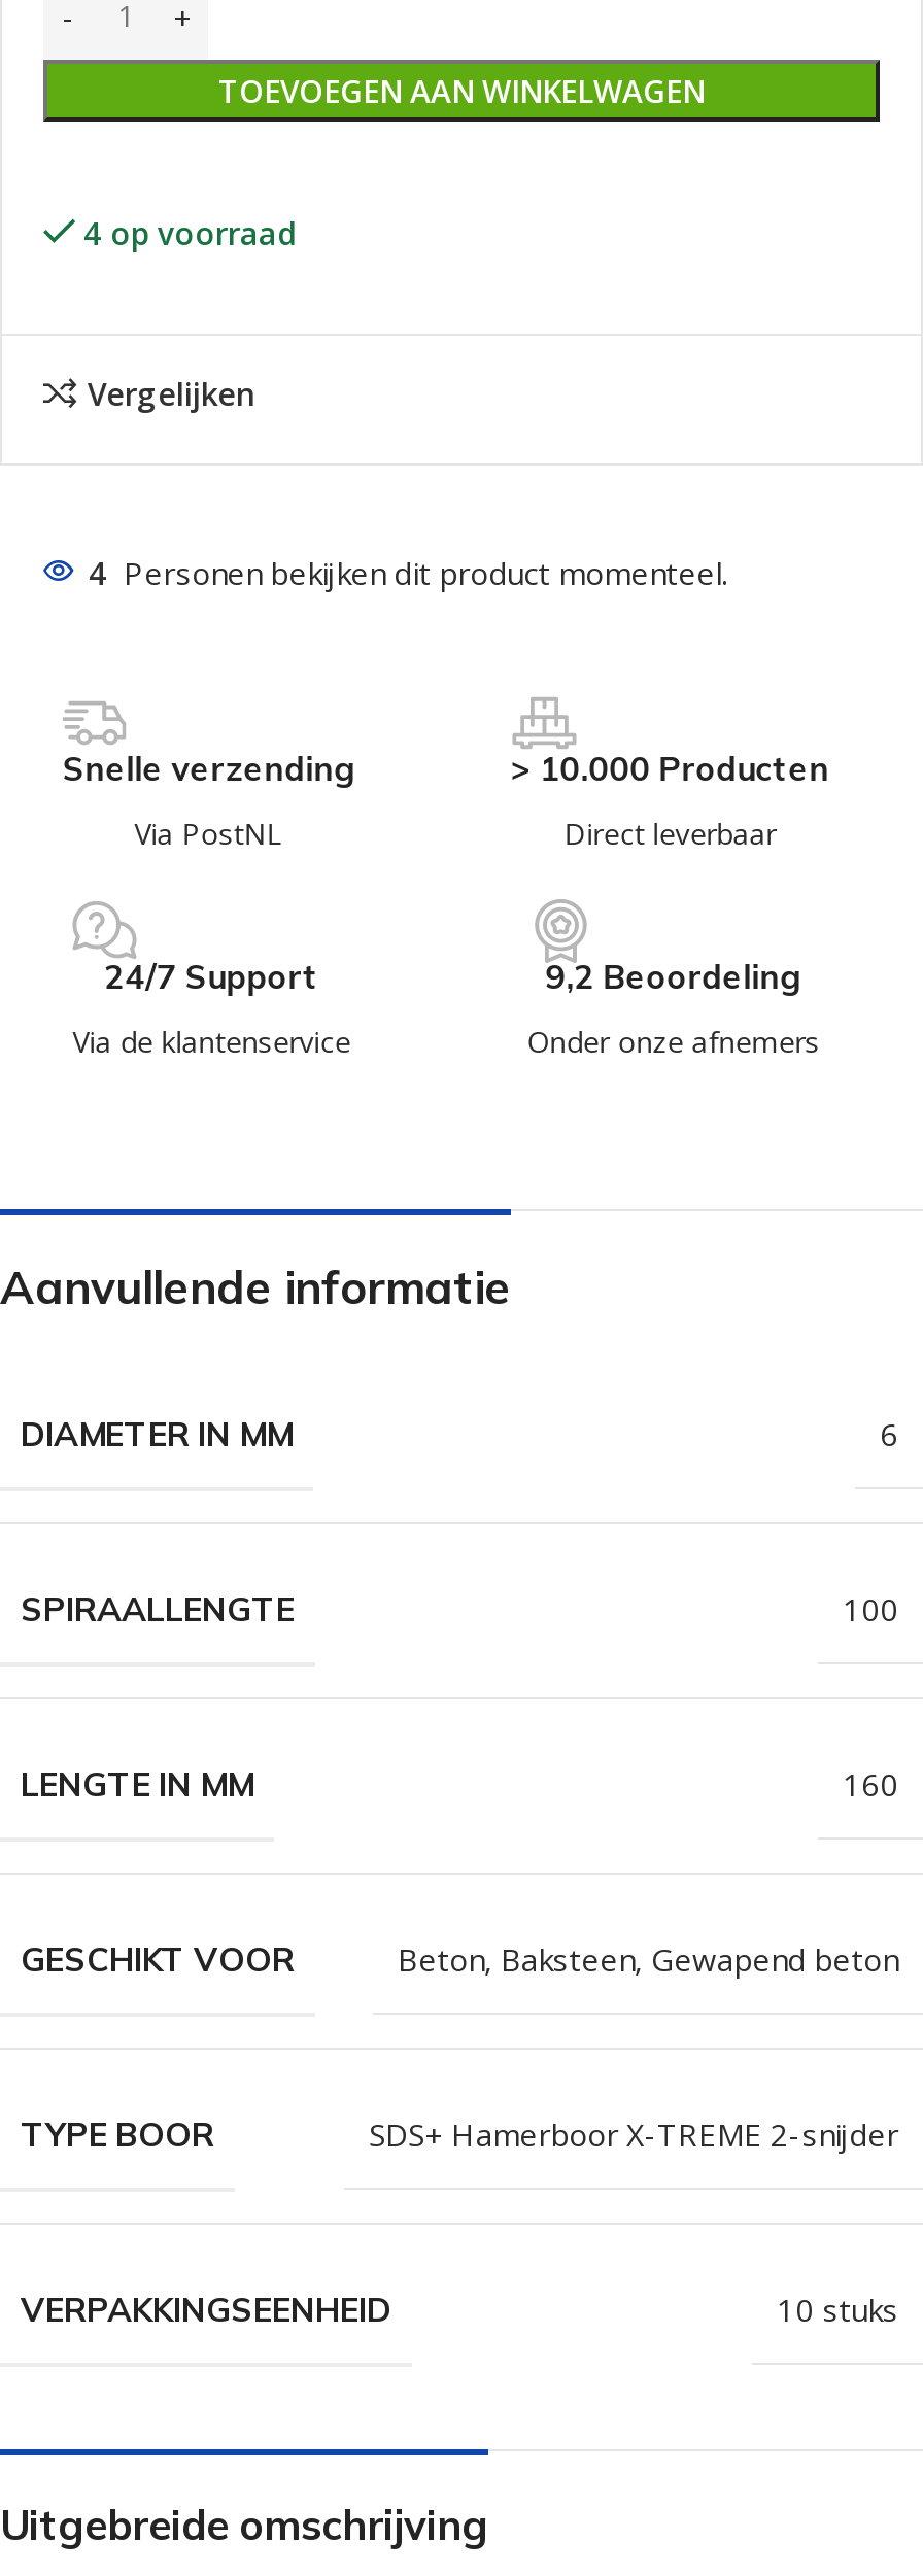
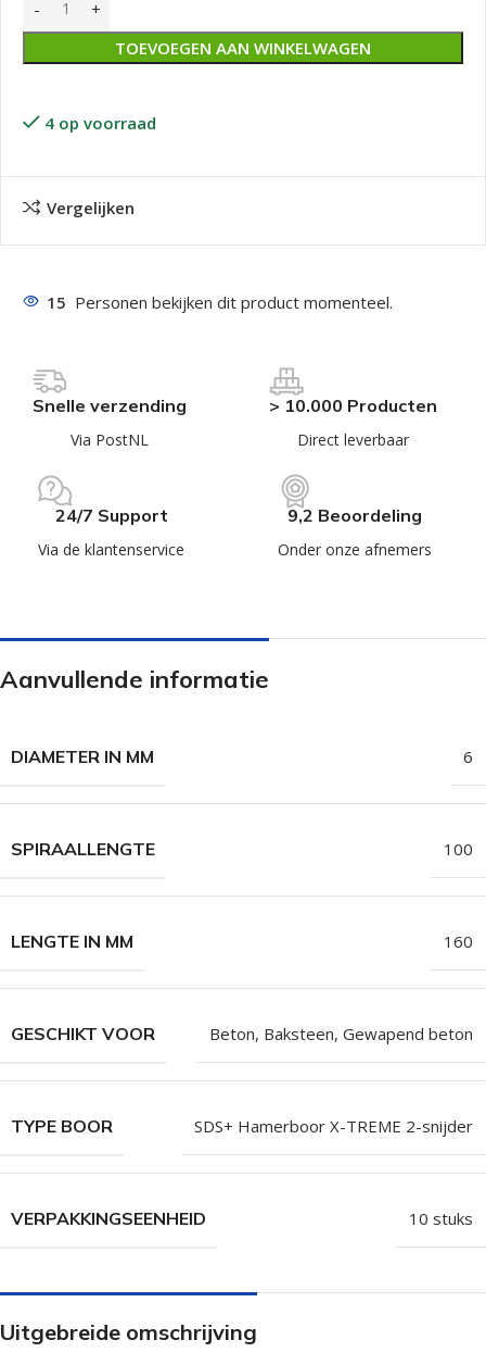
[89,553,727,594] 4 Personen bekijken dit product momenteel. -> [47,292,393,313] 15 Personen bekijken dit product momenteel.

